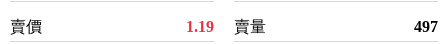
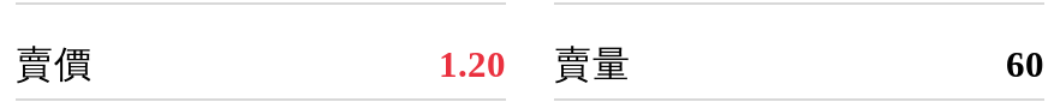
[186,18,214,35] 1.19 -> [439,43,506,84] 1.20
[414,18,438,35] 497 -> [1006,43,1044,84] 60

